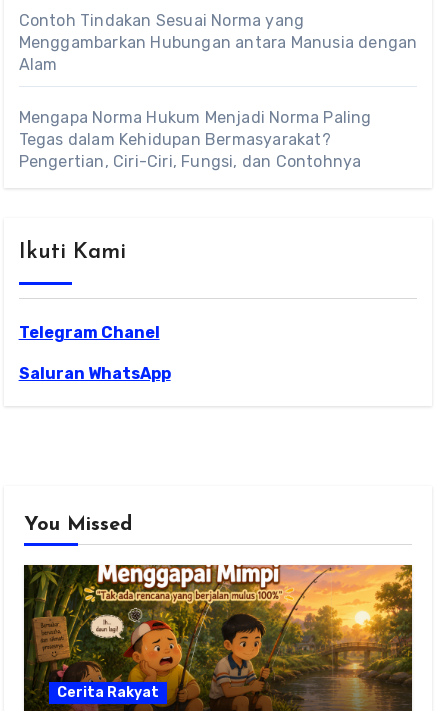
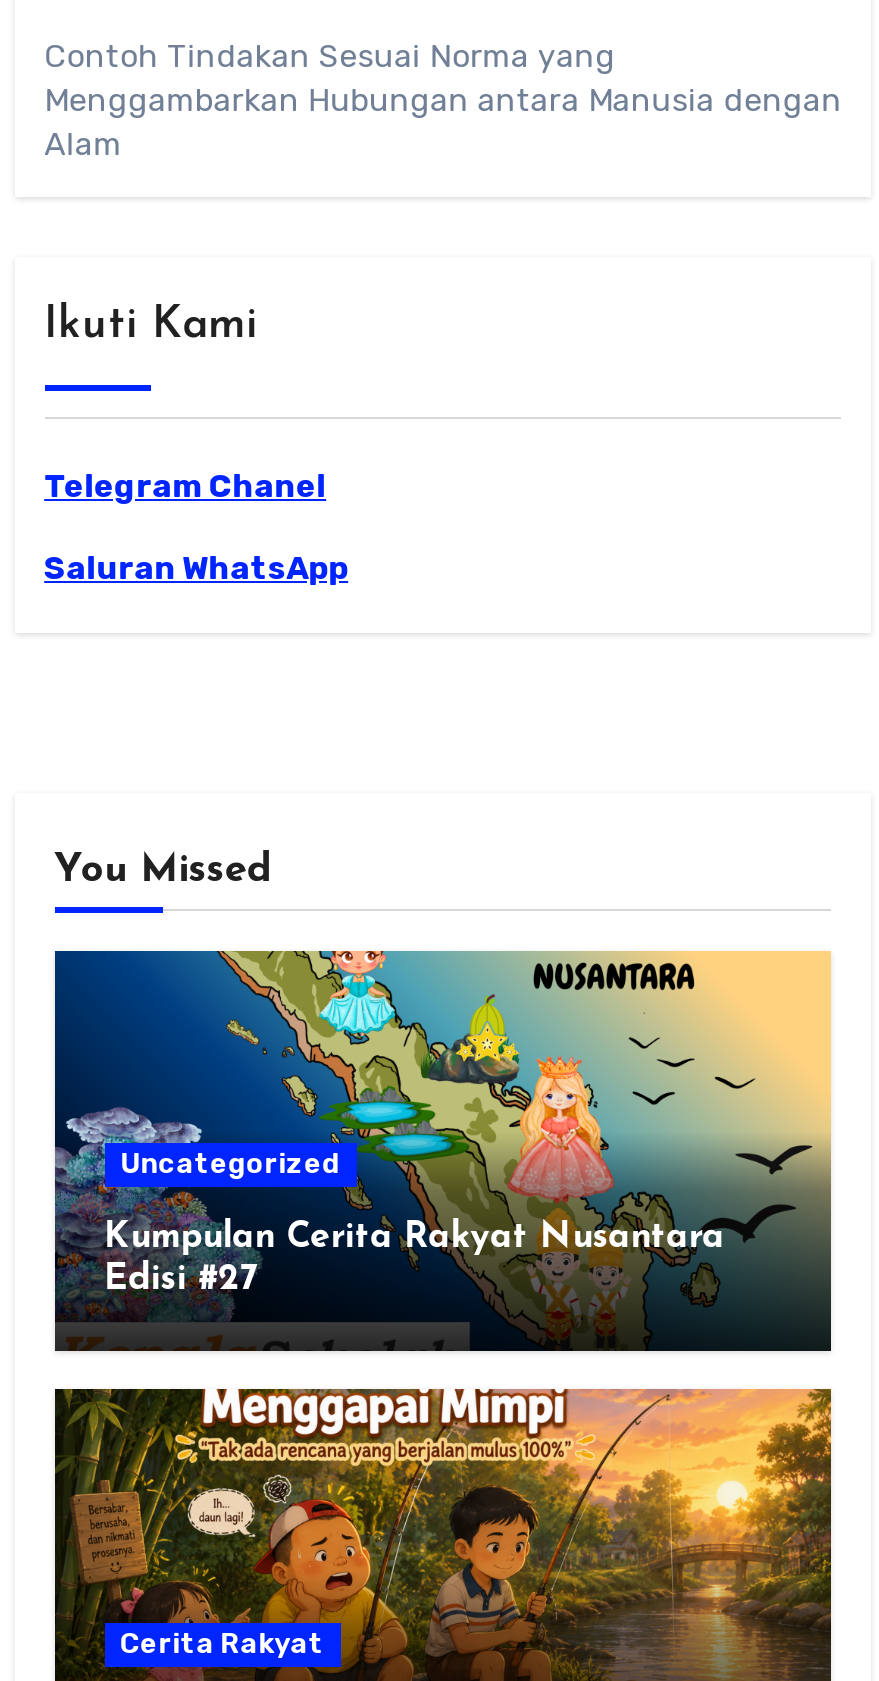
[19,108,372,171] Mengapa Norma Hukum Menjadi Norma Paling | Tegas dalam Kehidupan Bermasyarakat? | Pengertian, Ciri-Ciri, Fungsi, dan Contohnya -> none
moved [19,241,171,535] -> [44,303,348,890]: Ikuti Kami | Telegram Chanel | Saluran WhatsApp | You Missed
none -> [53,949,831,1353] [image] | Uncategorized | Kumpulan Cerita Rakyat Nusantara | Edisi #27

